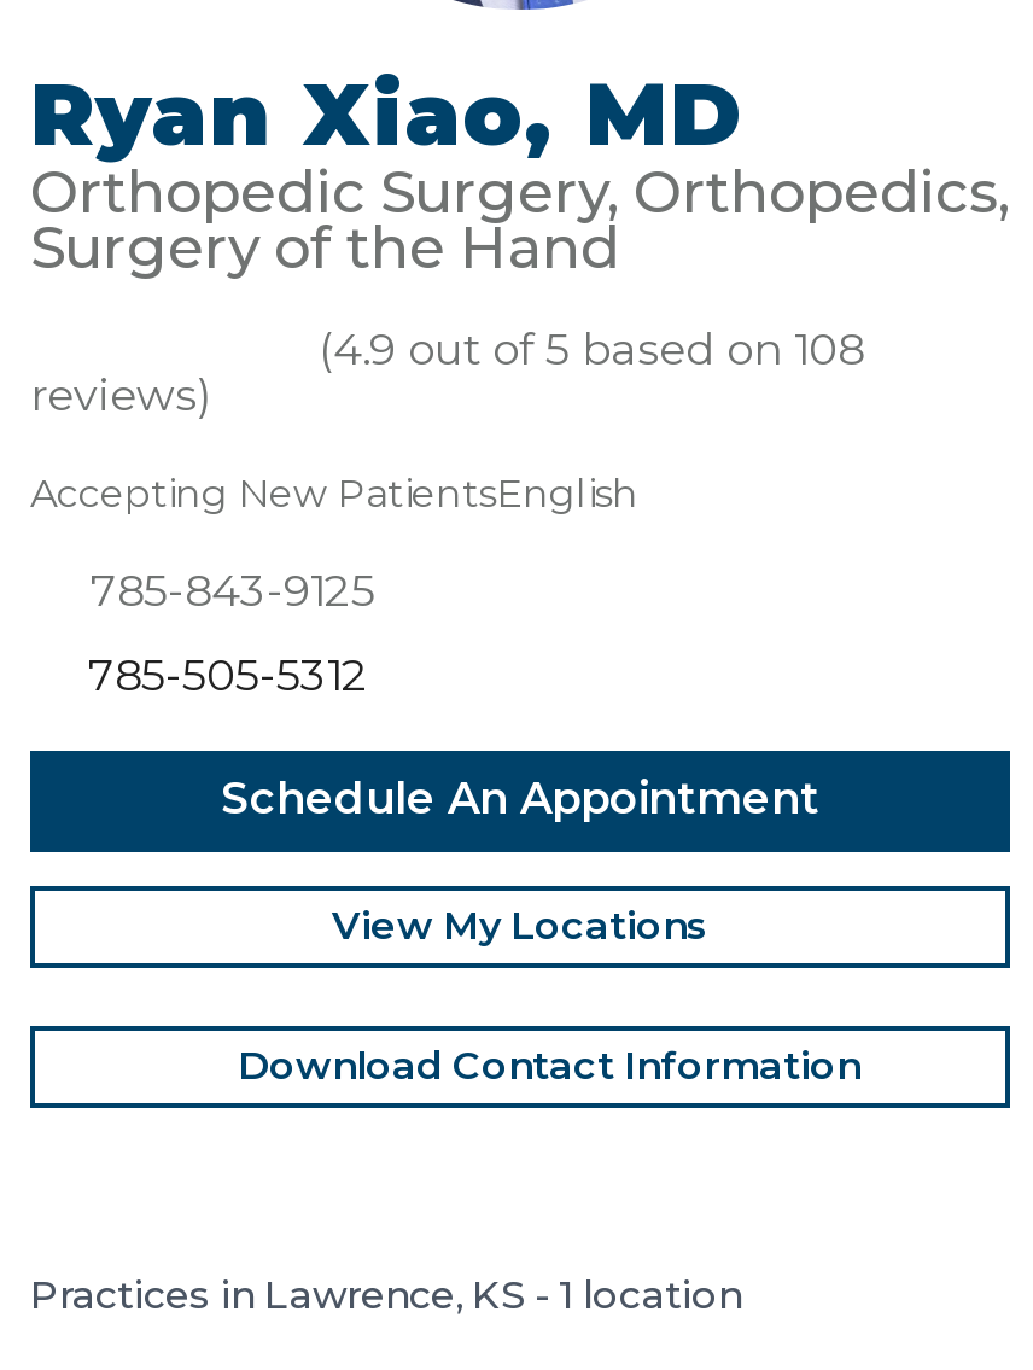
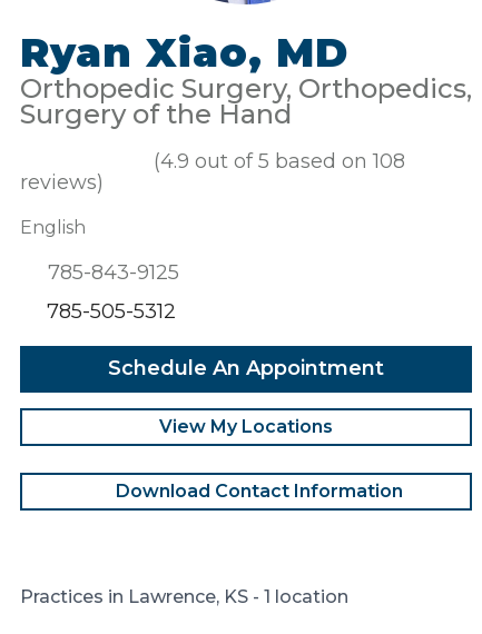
[30,470,638,516] Accepting New PatientsEnglish -> [20,217,86,238] English

